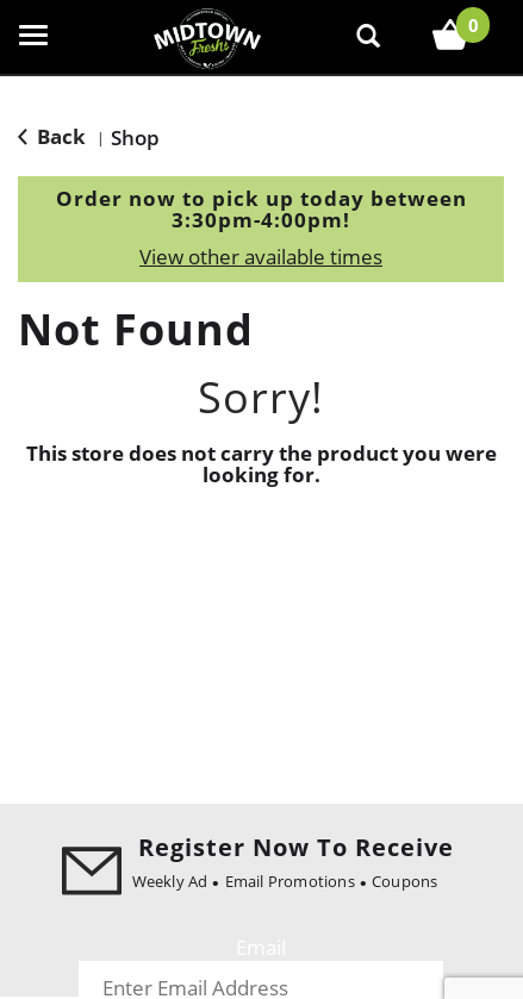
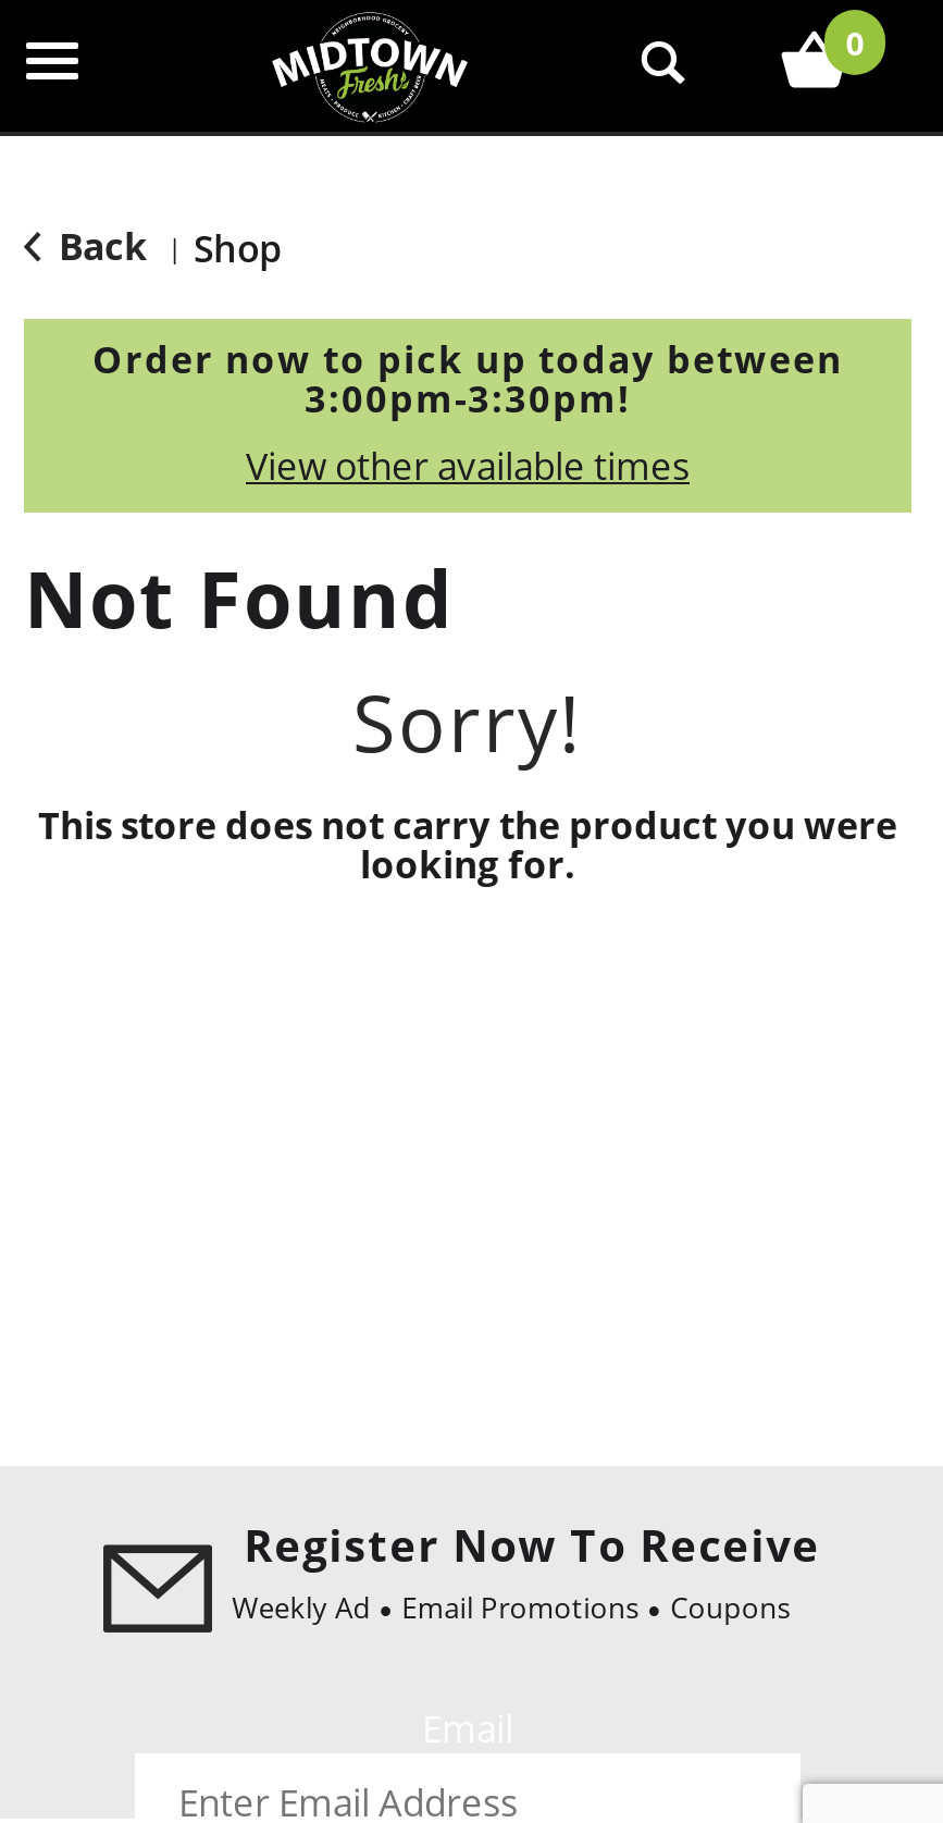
[172,206,350,233] 3:30pm-4:00pm! -> [305,373,631,423] 3:00pm-3:30pm!

